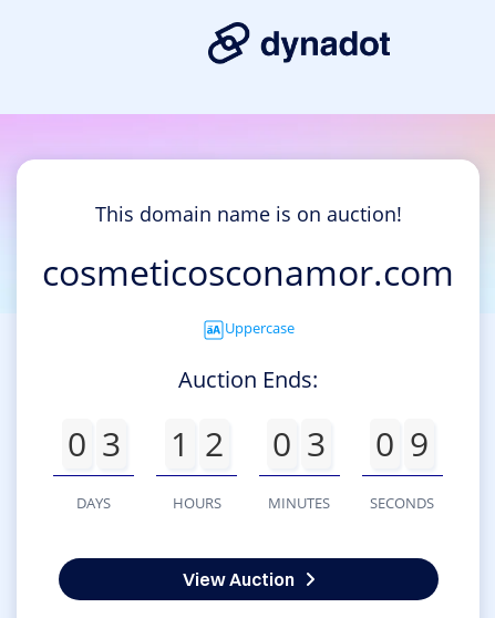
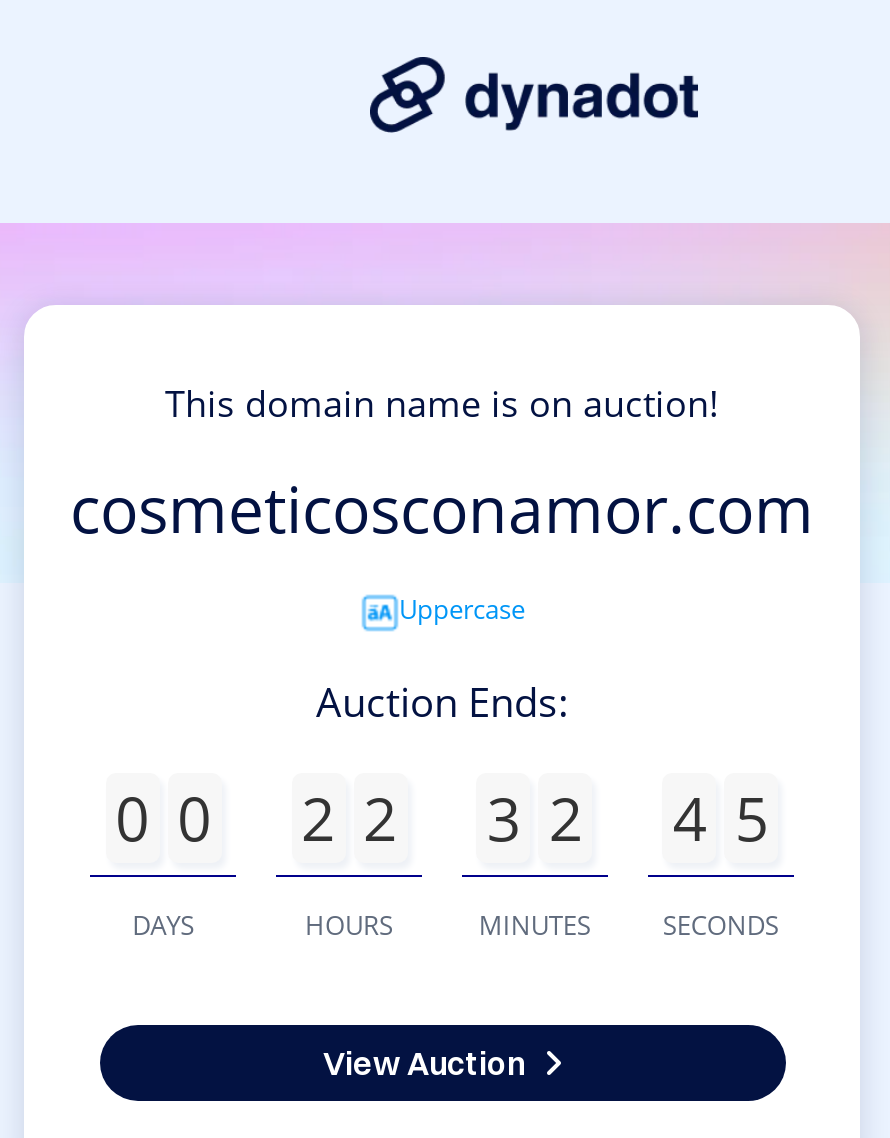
[67,421,120,466] 0 3 -> [115,777,211,859] 0 0
[170,421,223,466] 1 2 -> [301,777,397,859] 2 2
[273,421,326,466] 0 3 -> [487,777,583,859] 3 2
[376,421,429,466] 0 9 -> [673,777,769,859] 4 5

